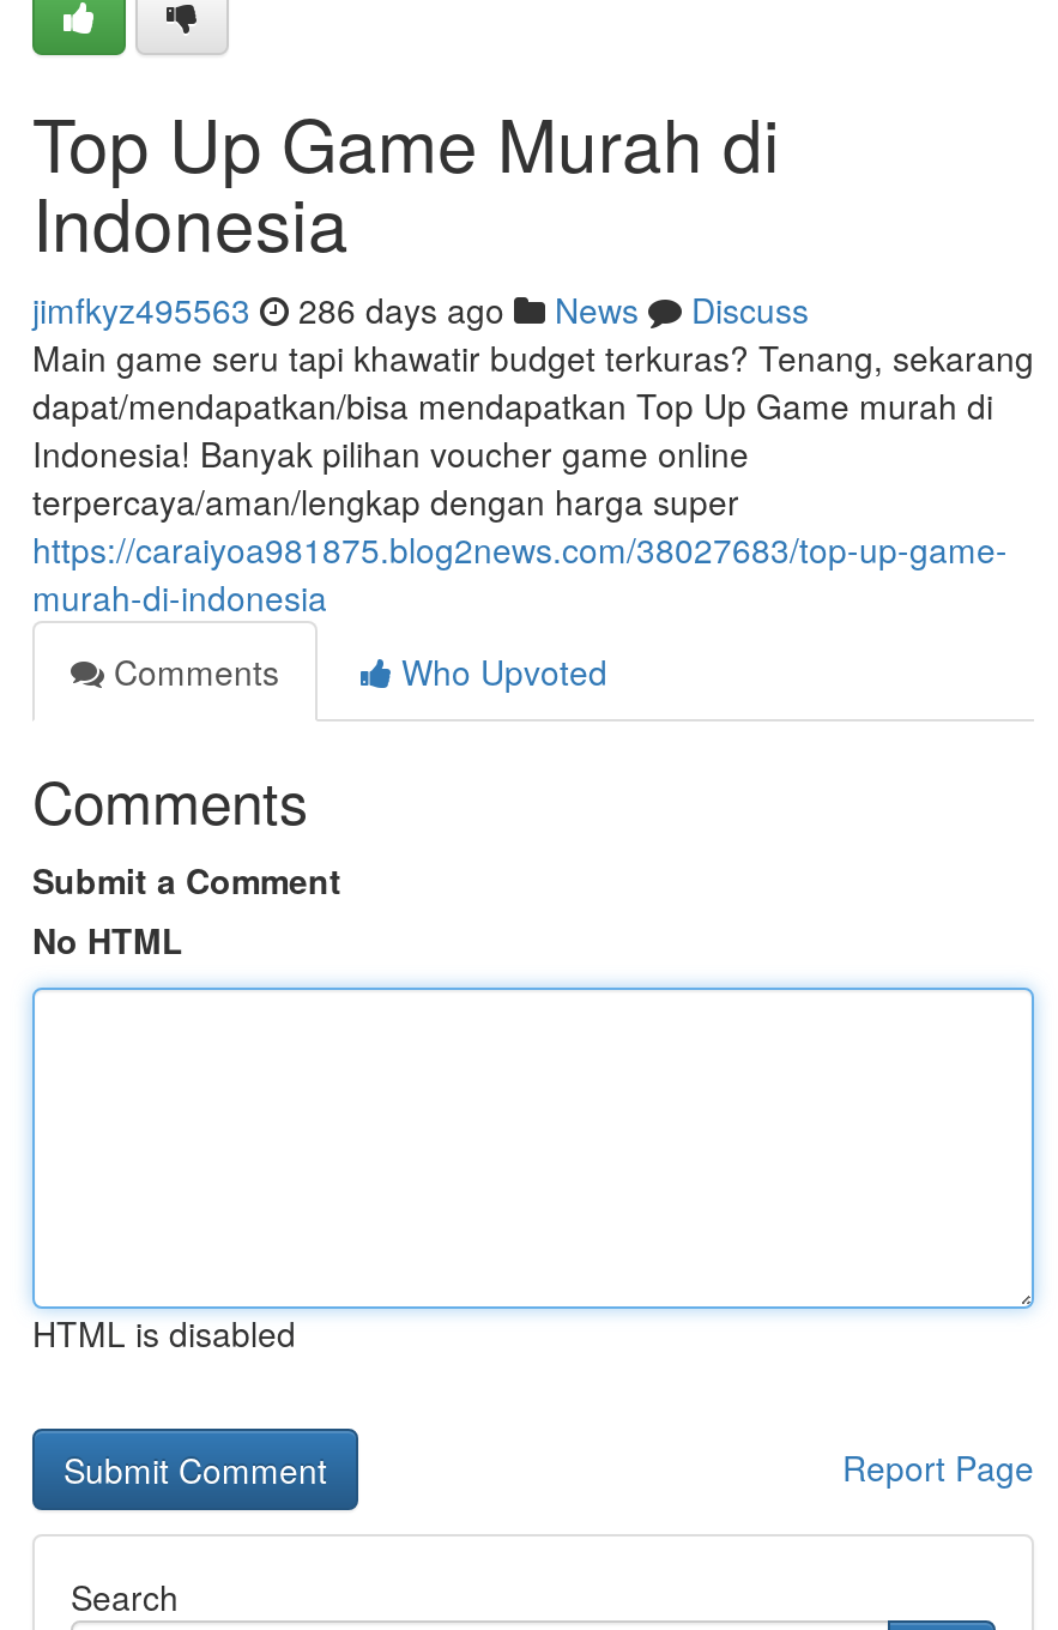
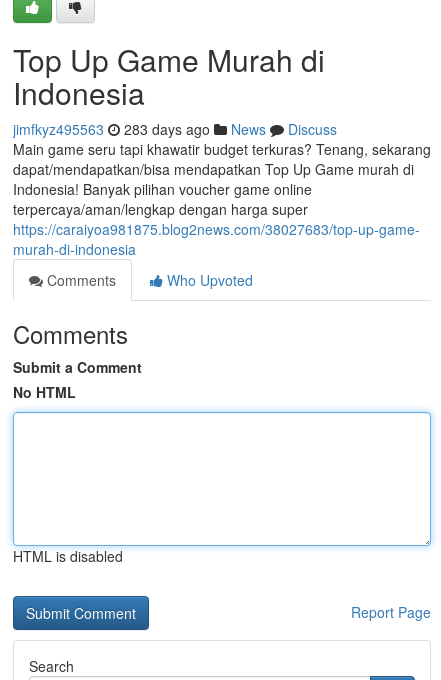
[32,285,809,333] jimfkyz495563 286 days ago News Discuss -> [13,119,337,139] jimfkyz495563 283 days ago News Discuss

